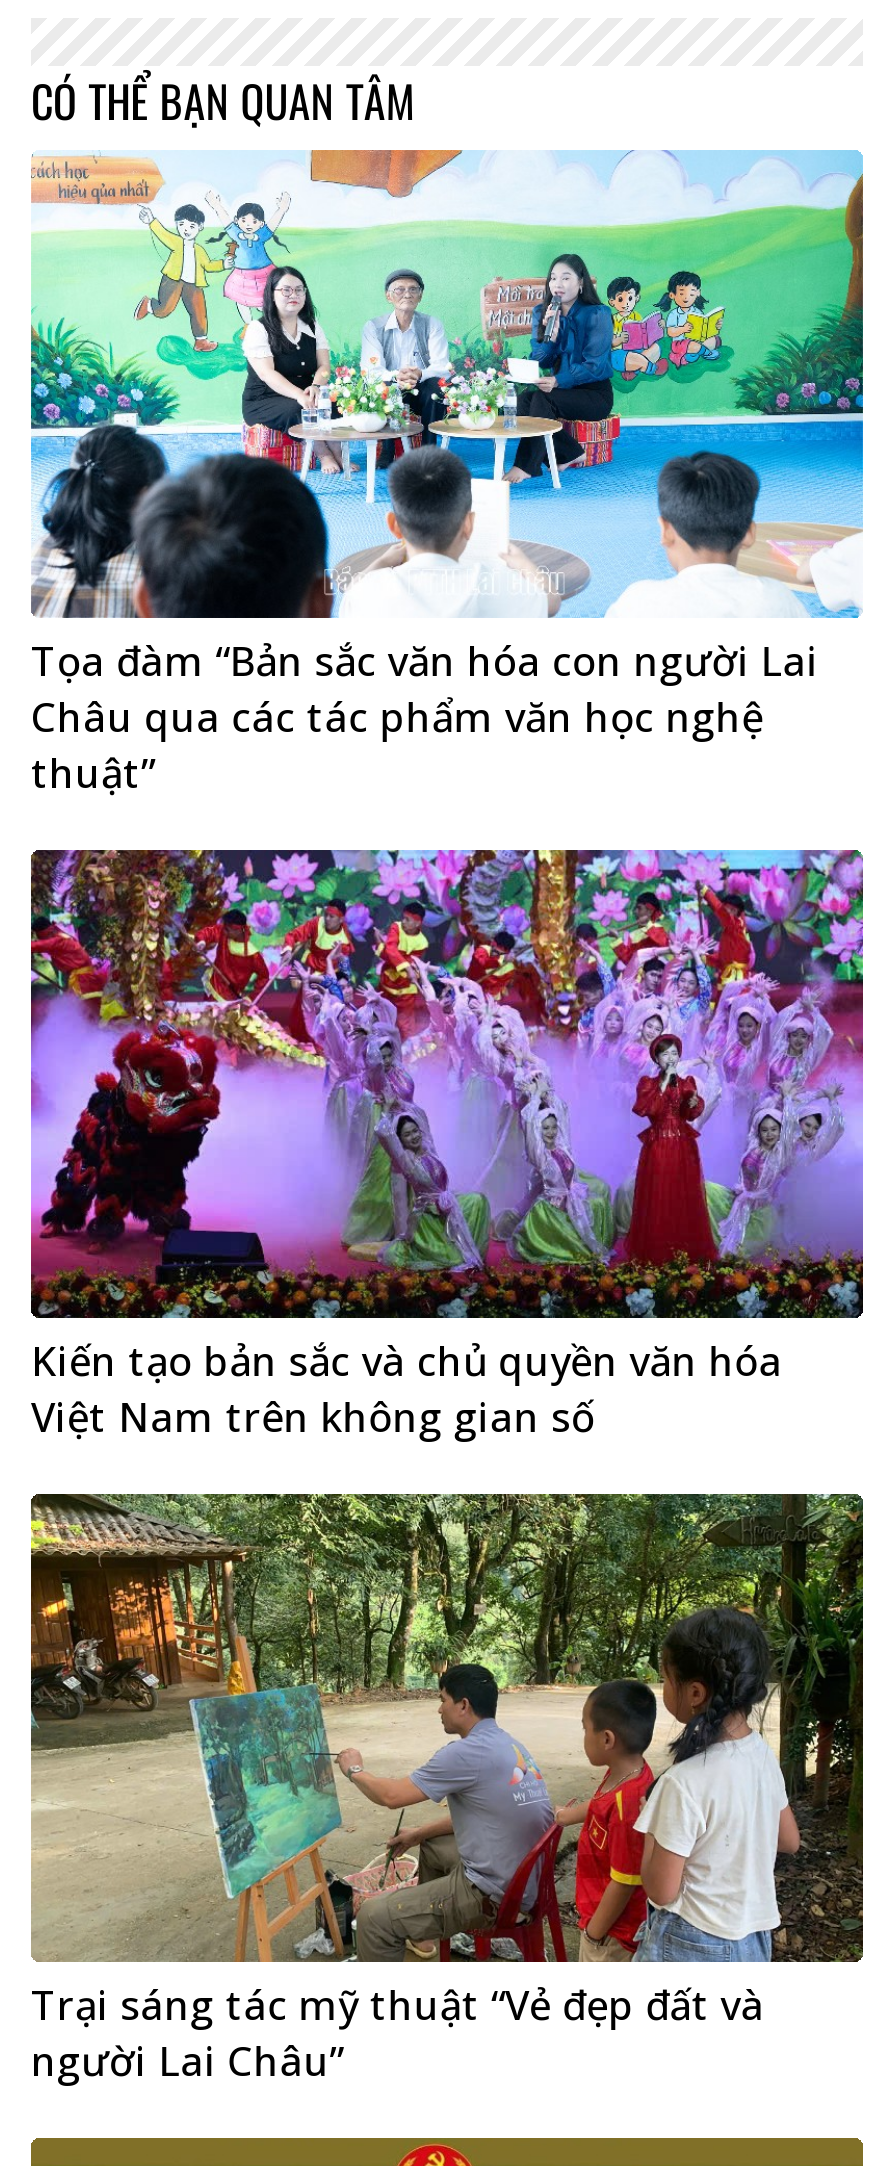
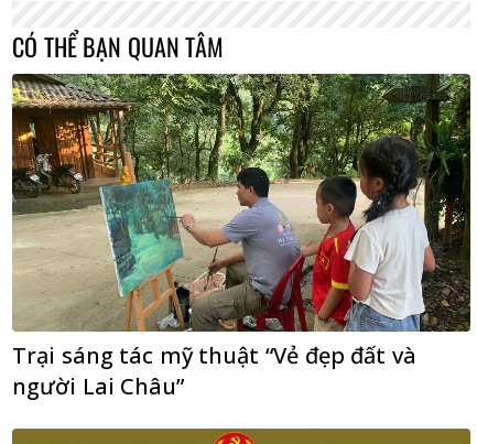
[29,148,865,800] [image] | Tọa đàm “Bản sắc văn hóa con người Lai | Châu qua các tác phẩm văn học nghệ | thuật” -> none
[29,848,865,1444] [image] | Kiến tạo bản sắc và chủ quyền văn hóa | Việt Nam trên không gian số -> none

